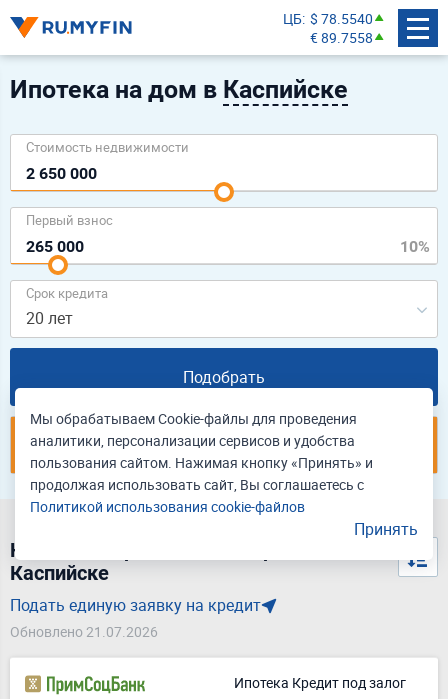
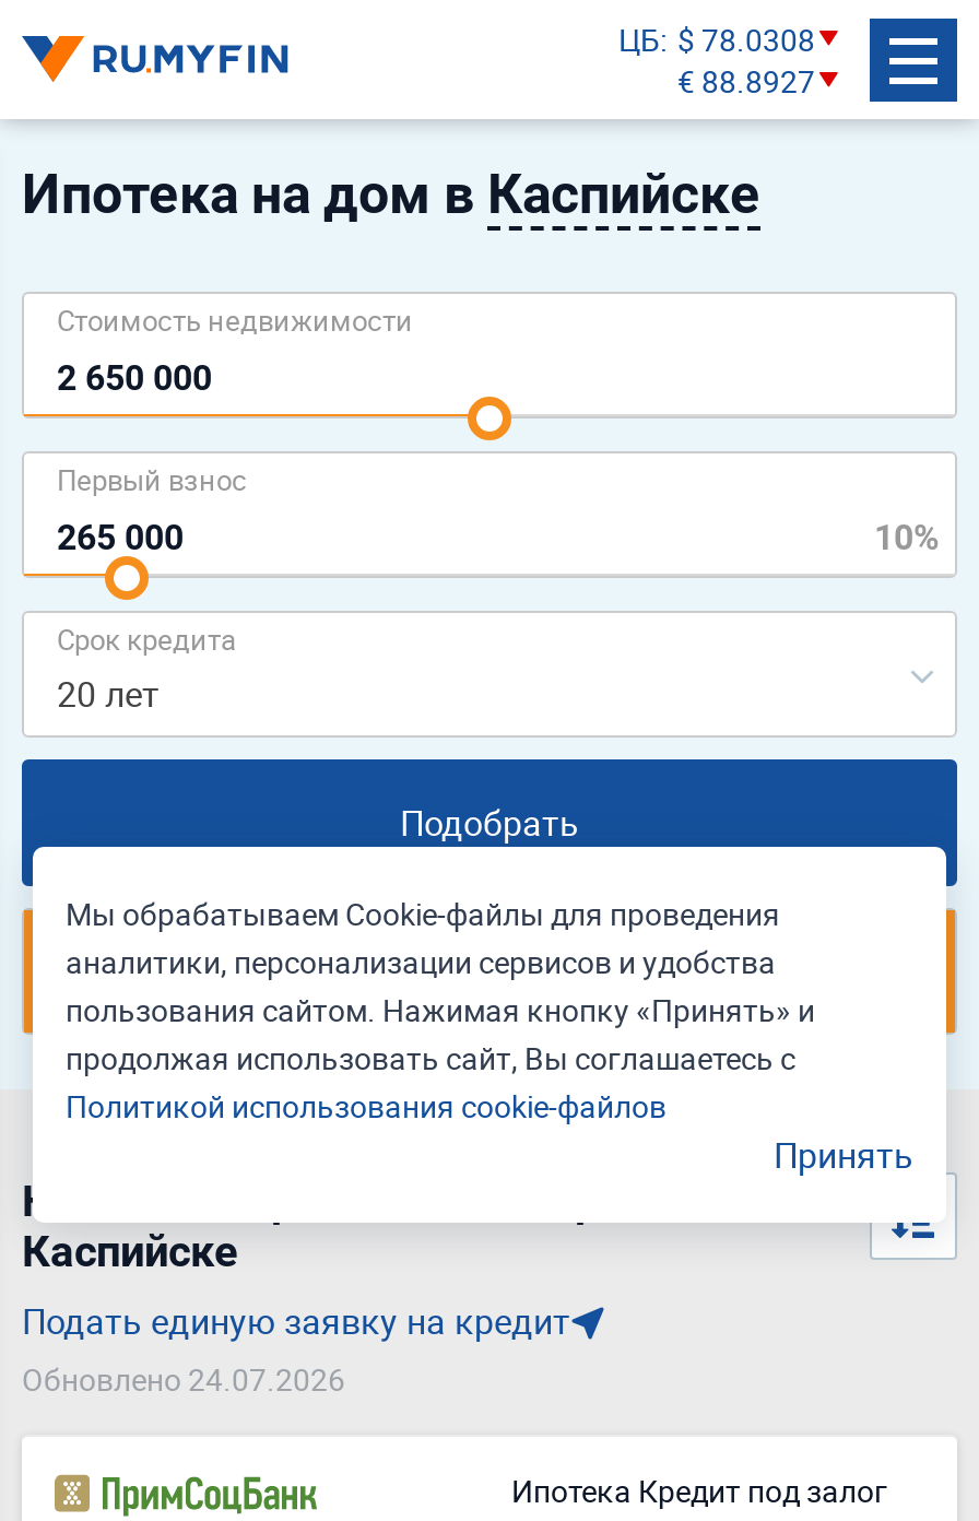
[283,8,373,27] ЦБ $ 78.5540 -> [618,17,815,59] ЦБ $ 78.0308
[310,27,373,46] € 89.7558 -> [677,59,815,101] € 88.8927
[10,622,158,641] Обновлено 21.07.2026 -> [22,1358,345,1400] Обновлено 24.07.2026

